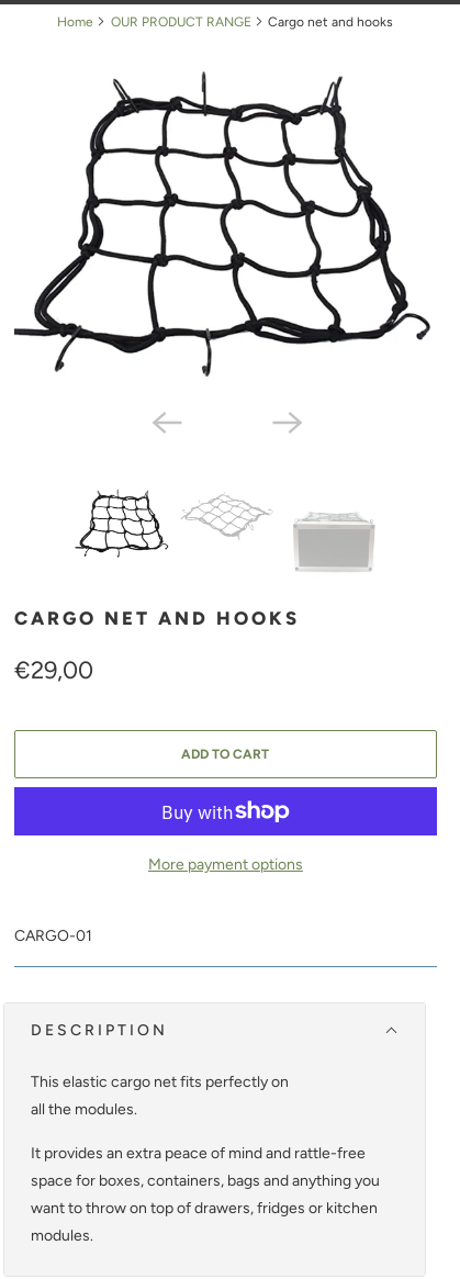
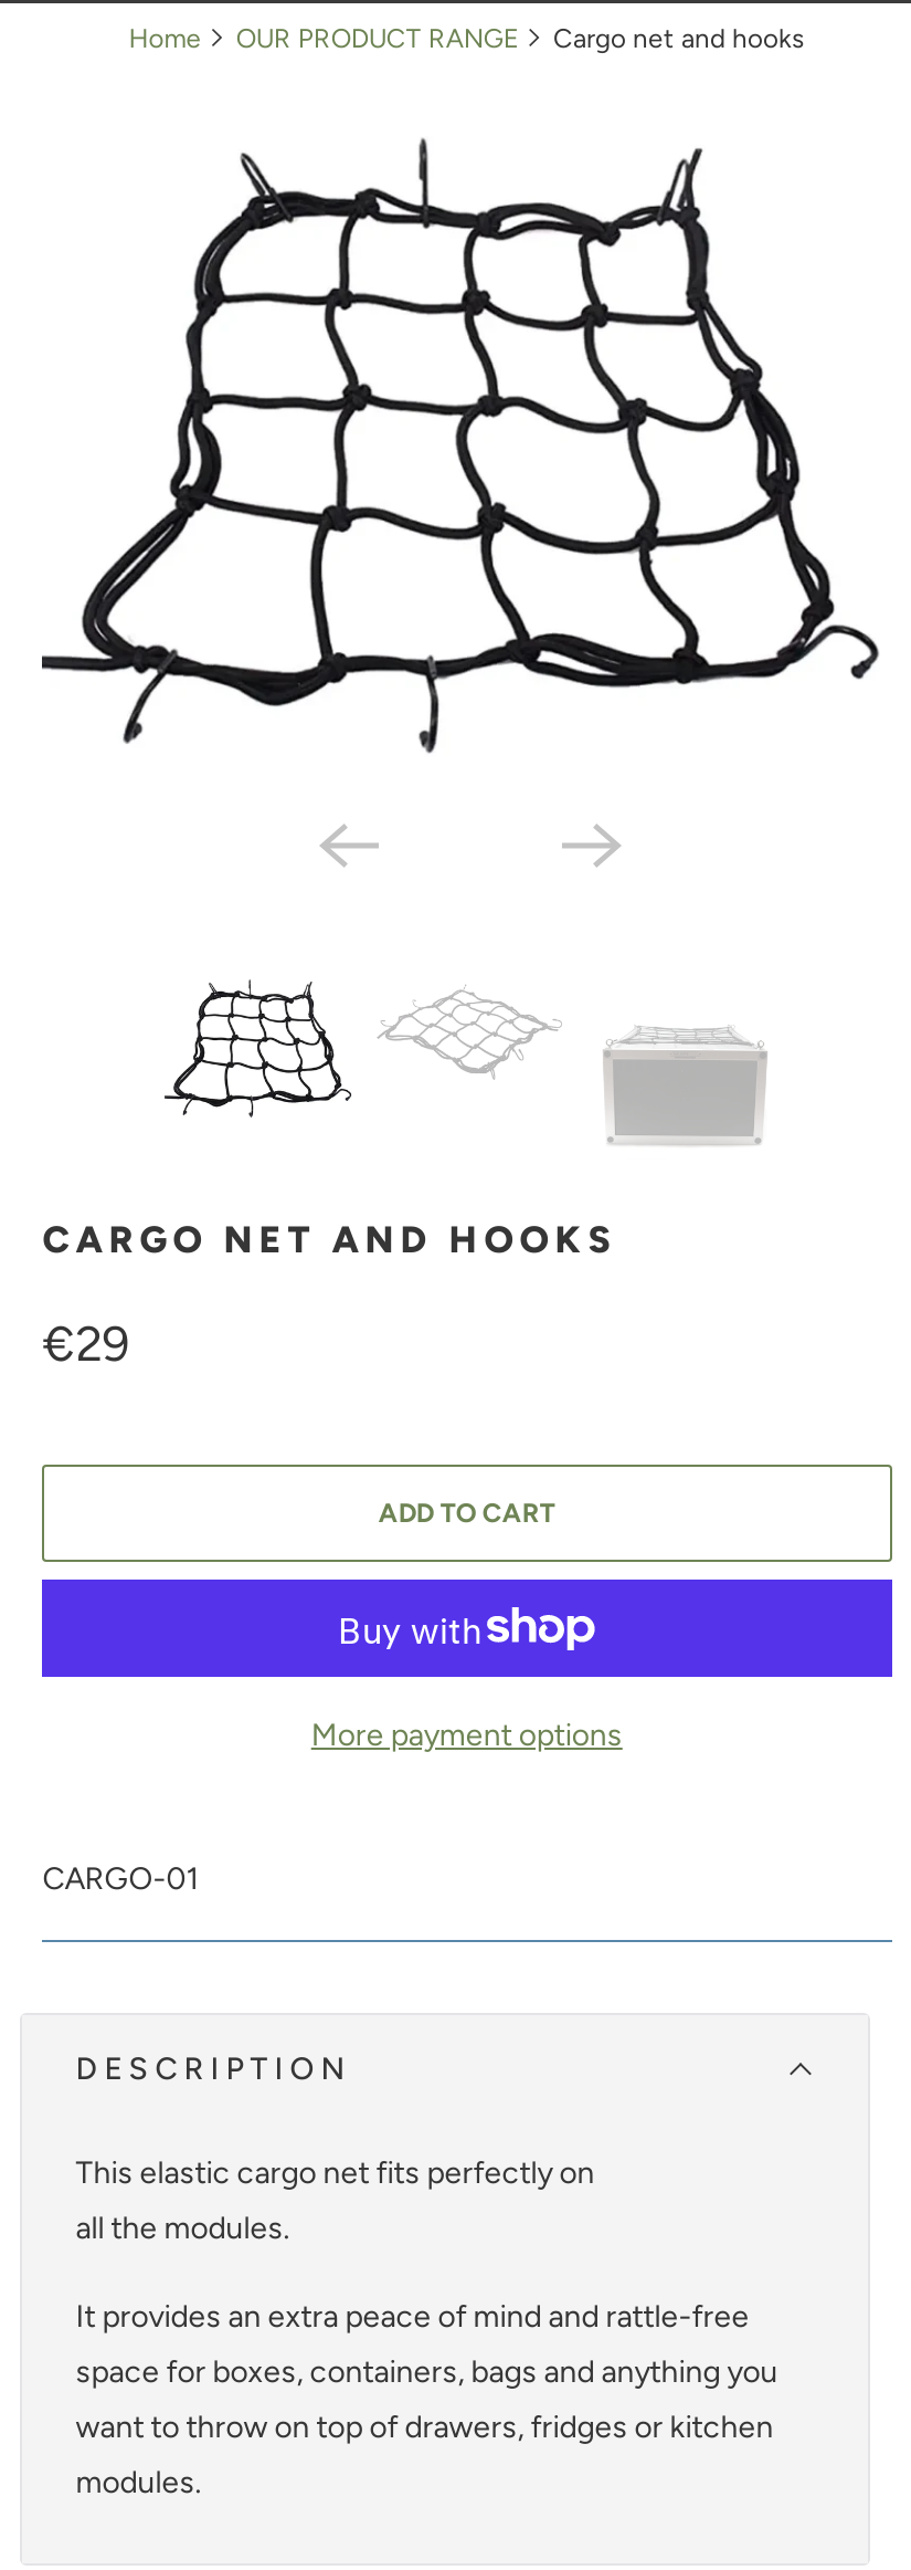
[14,656,94,686] €29,00 -> [42,1315,129,1374] €29

